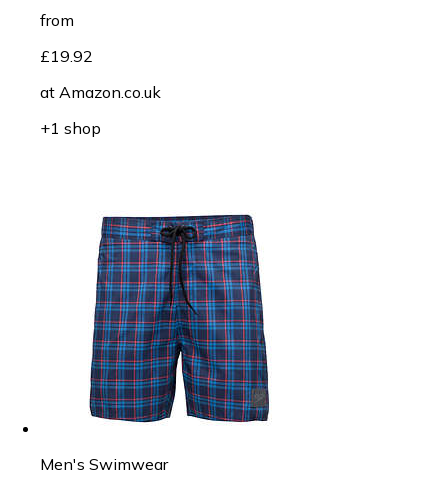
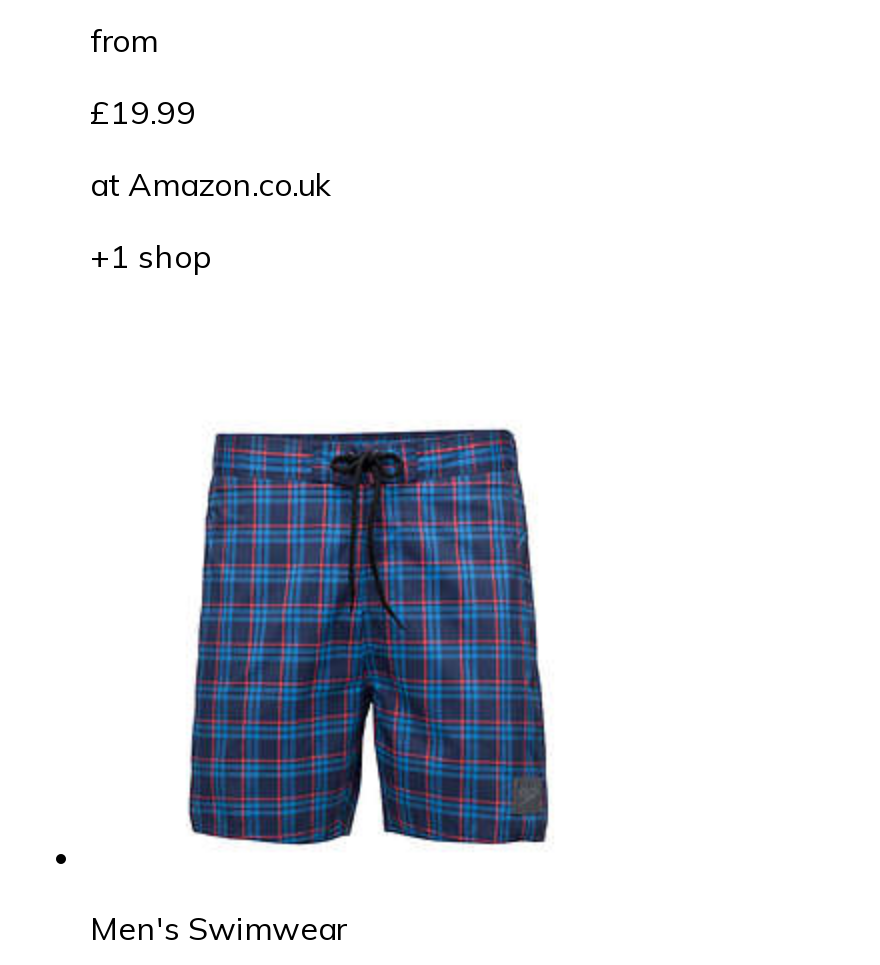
[40,46,93,66] £19.92 -> [90,93,196,133] £19.99

